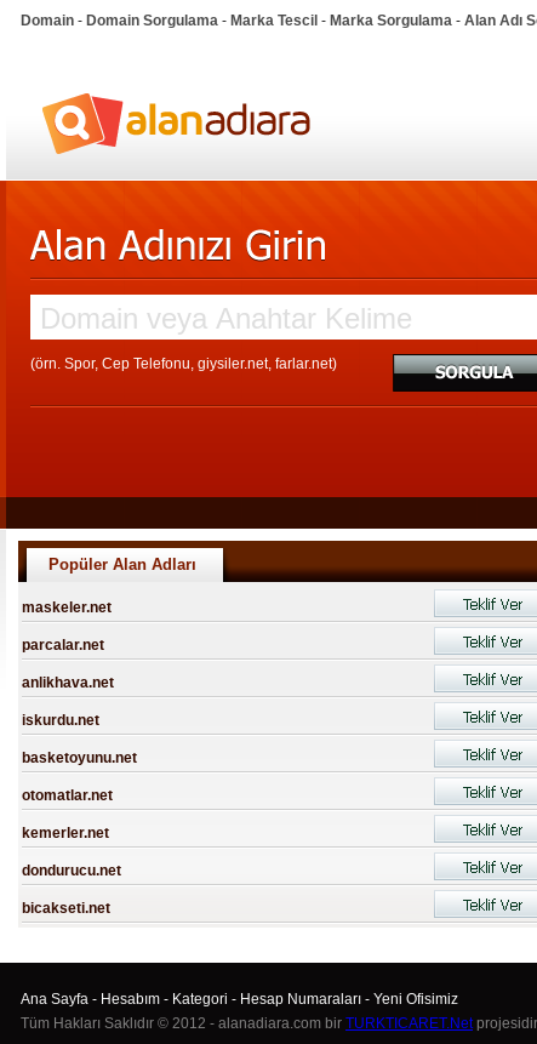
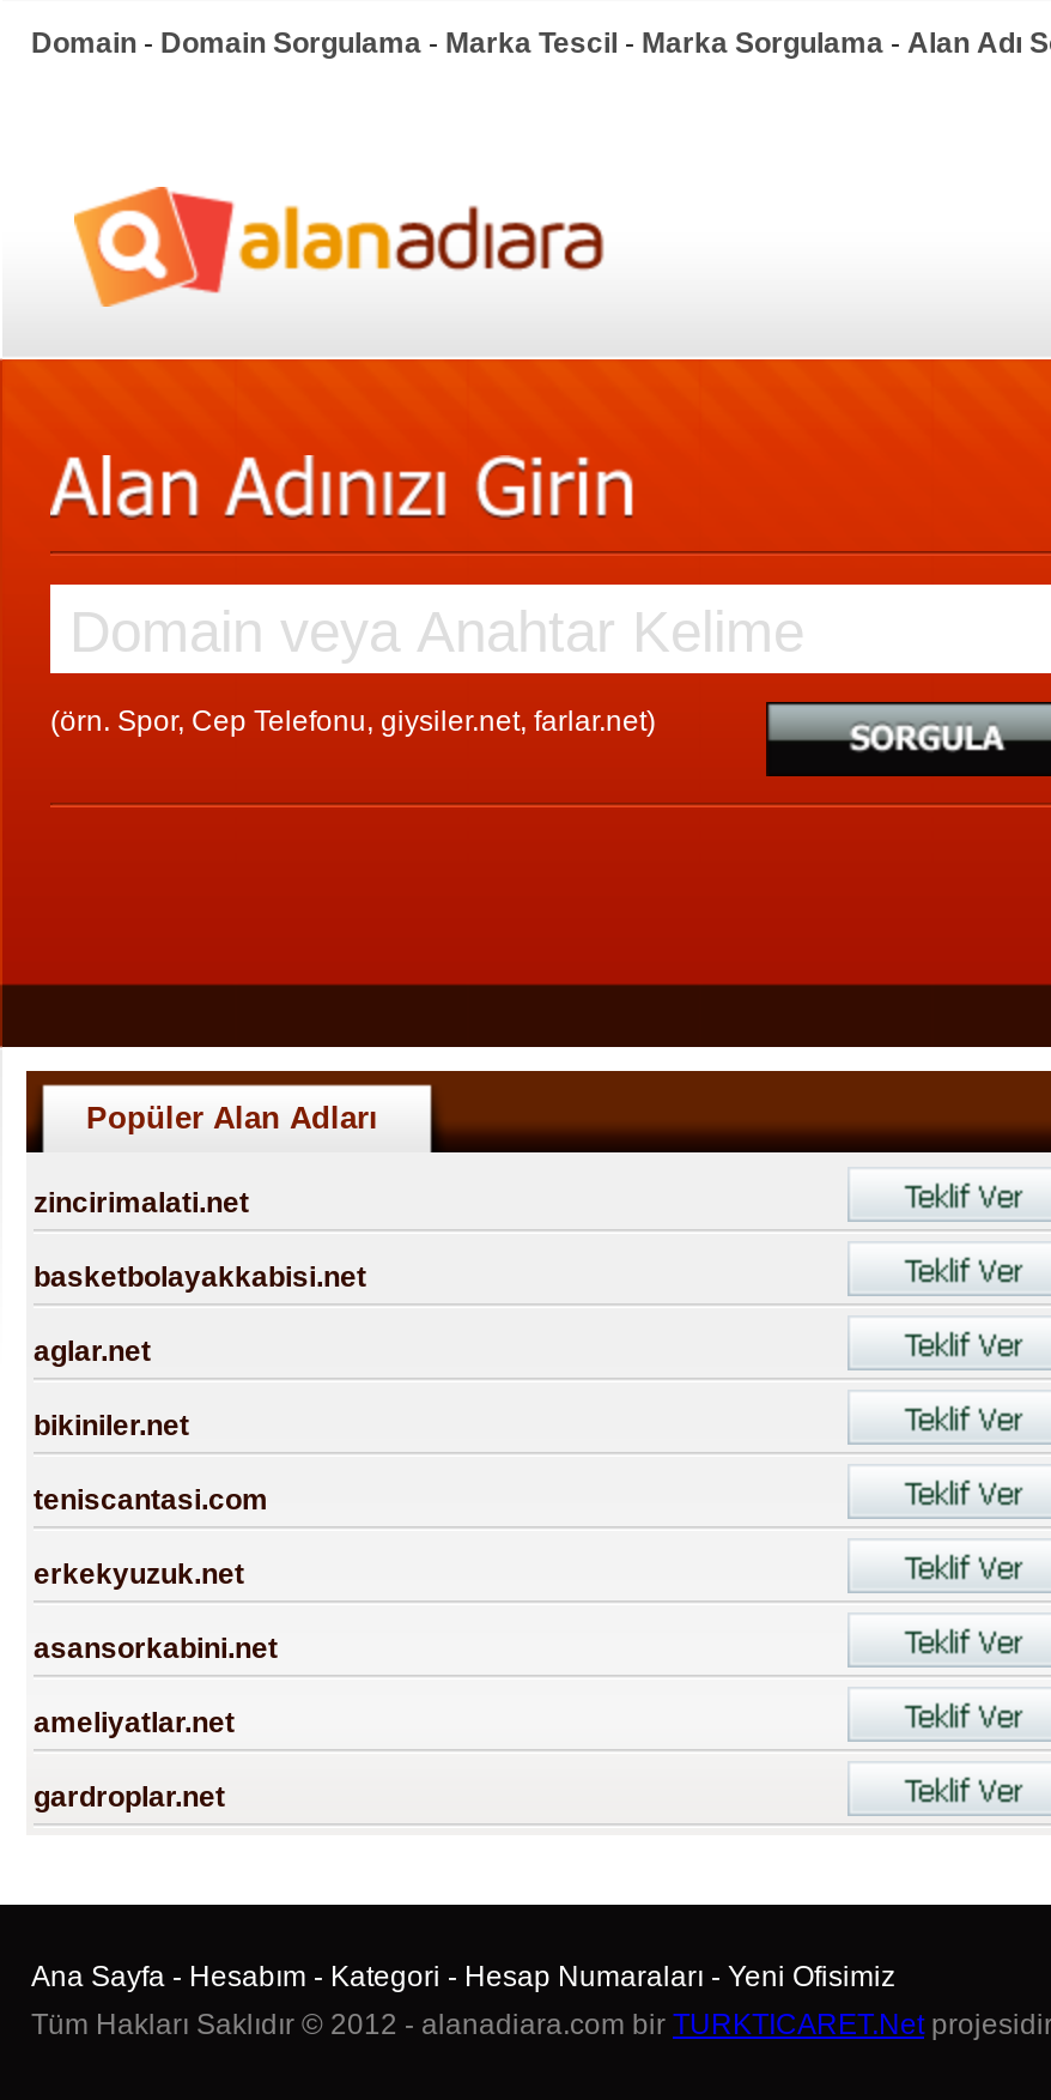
[22,599,112,616] maskeler.net -> [34,1186,249,1220] zincirimalati.net
[22,637,104,654] parcalar.net -> [34,1260,366,1294] basketbolayakkabisi.net
[22,674,114,691] anlikhava.net -> [34,1335,151,1368] aglar.net
[22,712,99,729] iskurdu.net -> [34,1409,189,1442] bikiniler.net
[22,749,137,766] basketoyunu.net -> [34,1483,268,1517] teniscantasi.com
[22,787,113,804] otomatlar.net -> [34,1557,244,1591] erkekyuzuk.net
[22,825,109,842] kemerler.net -> [34,1632,278,1665] asansorkabini.net
[22,862,121,879] dondurucu.net -> [34,1706,235,1739] ameliyatlar.net
[22,900,110,917] bicakseti.net -> [34,1780,225,1814] gardroplar.net

